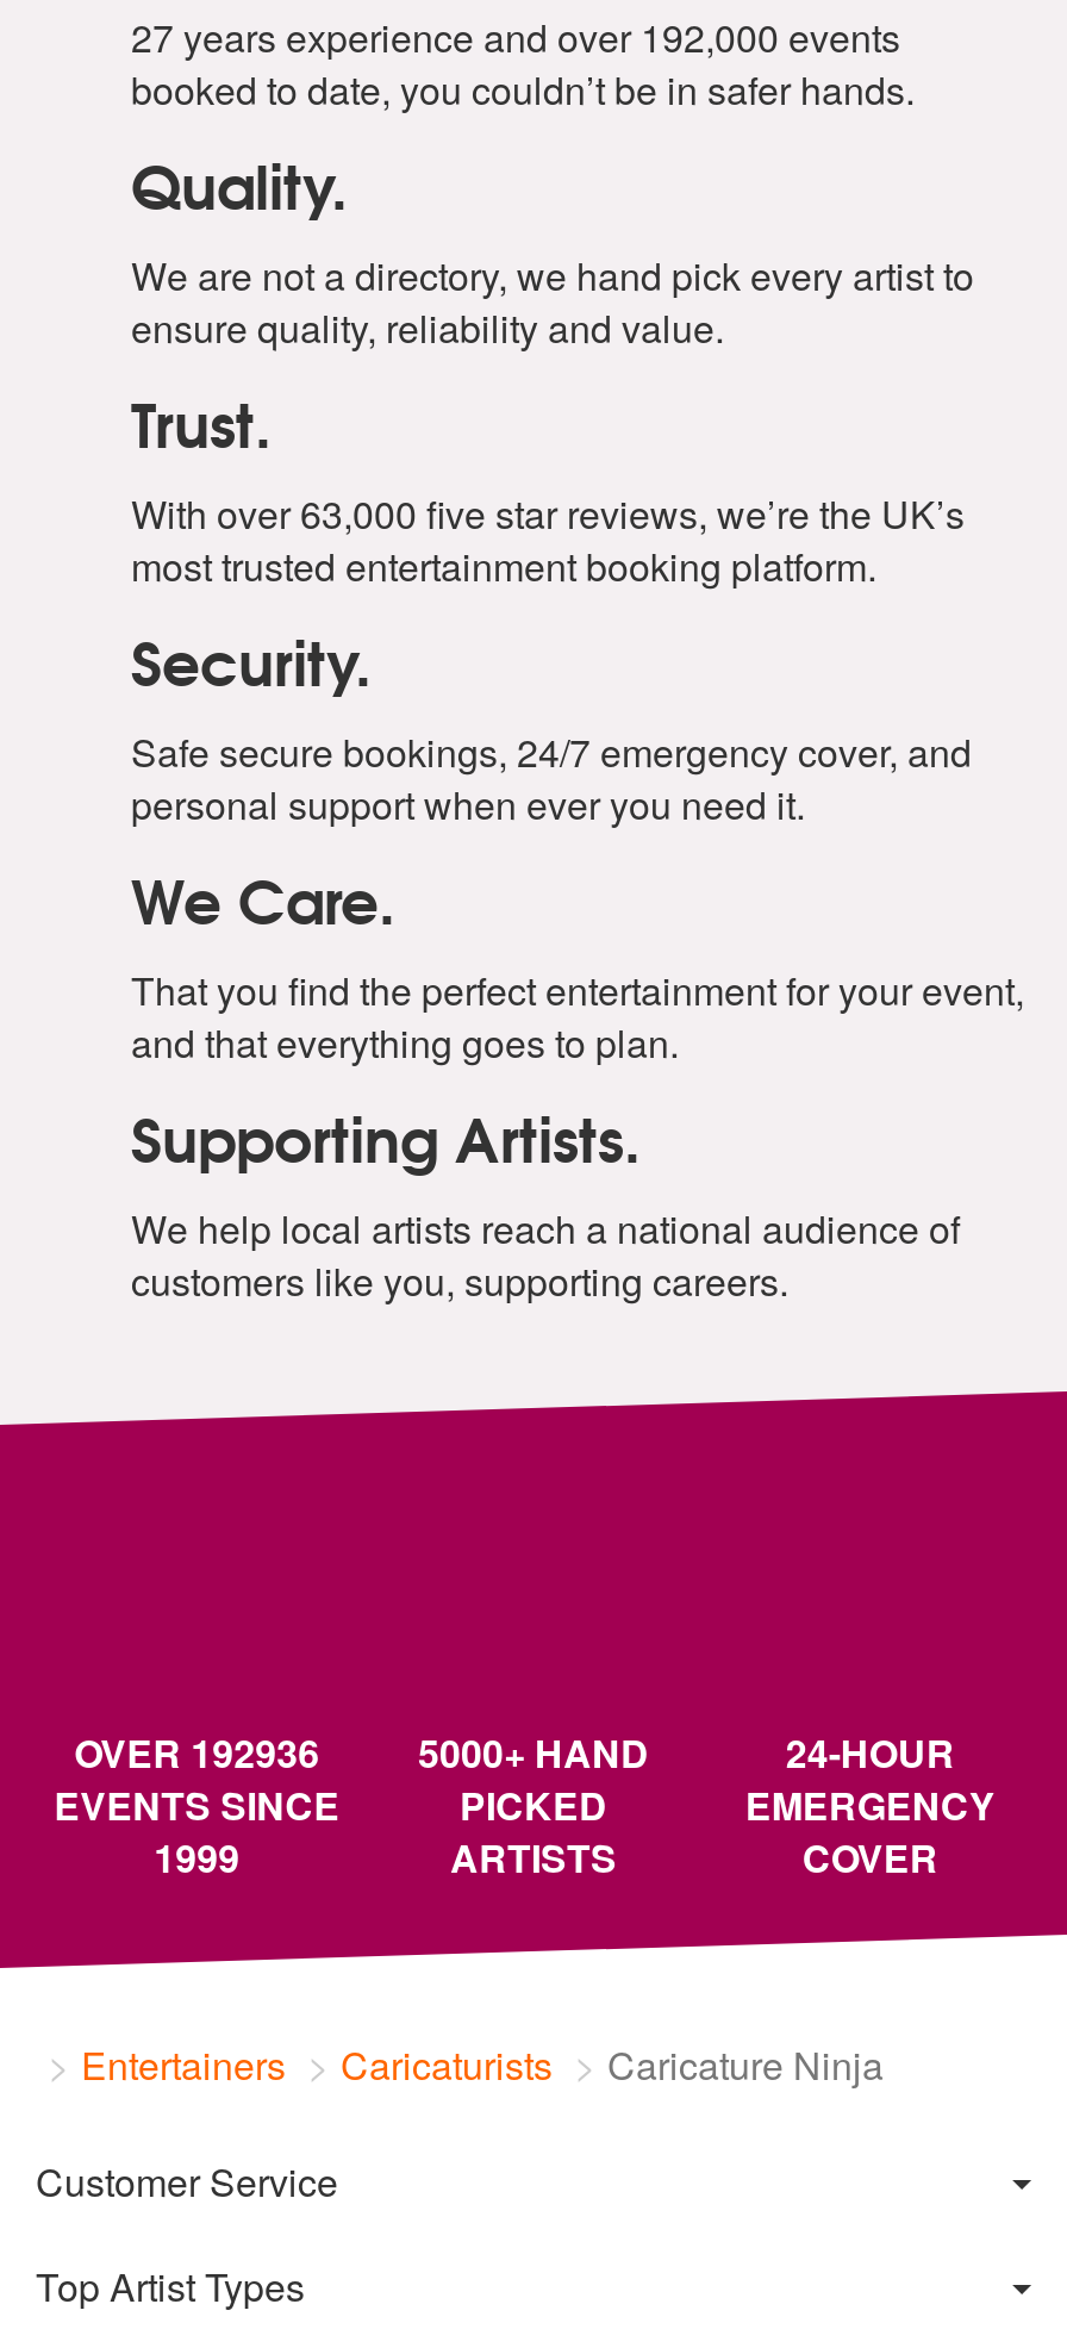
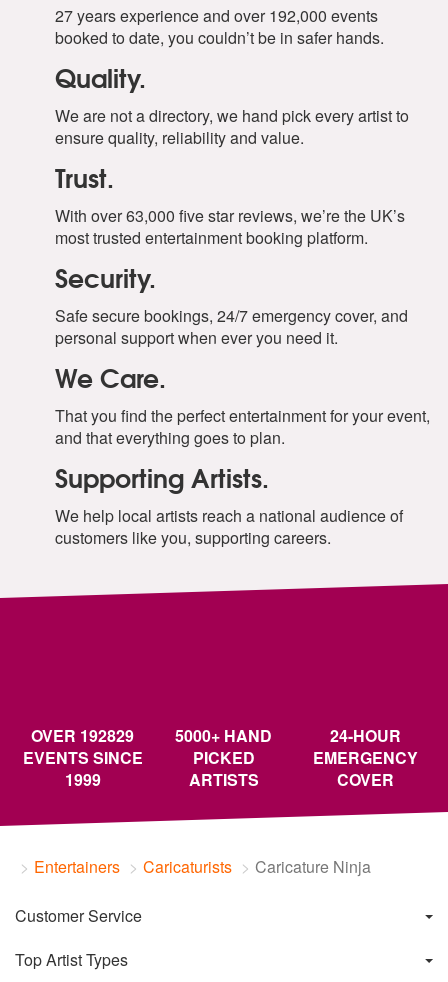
[74,1725,649,1780] OVER 192936 5000+ HAND -> [31,724,272,747] OVER 192829 5000+ HAND

